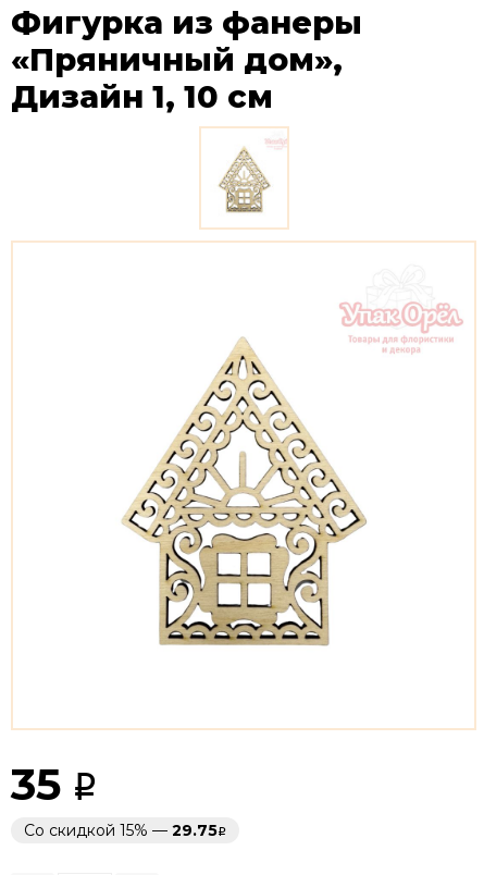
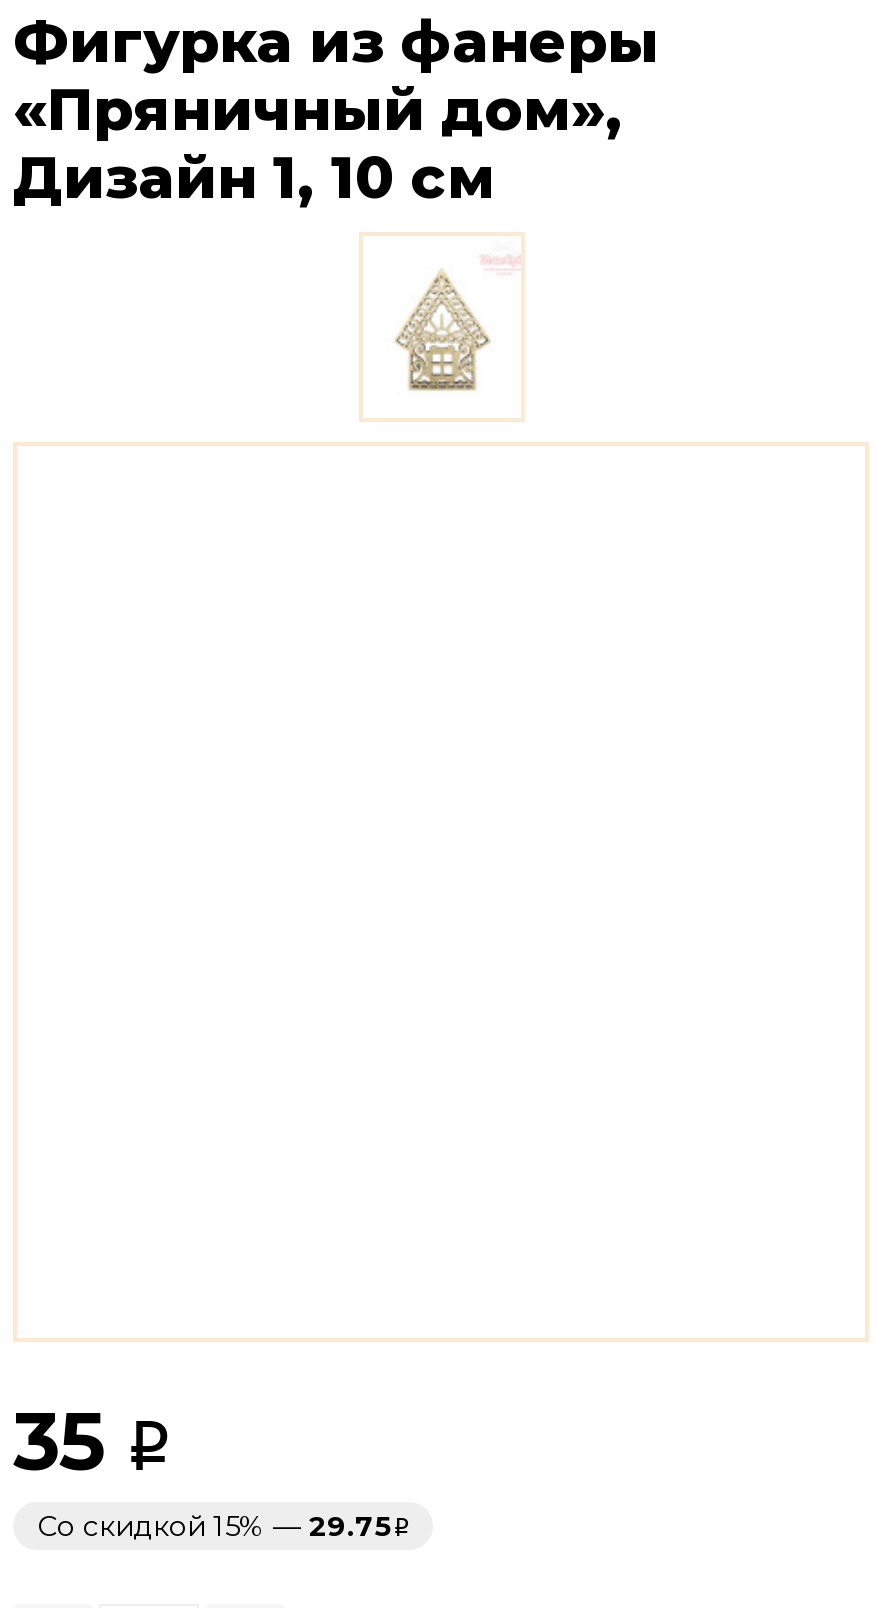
[121,301,463,646] [image] -> none

